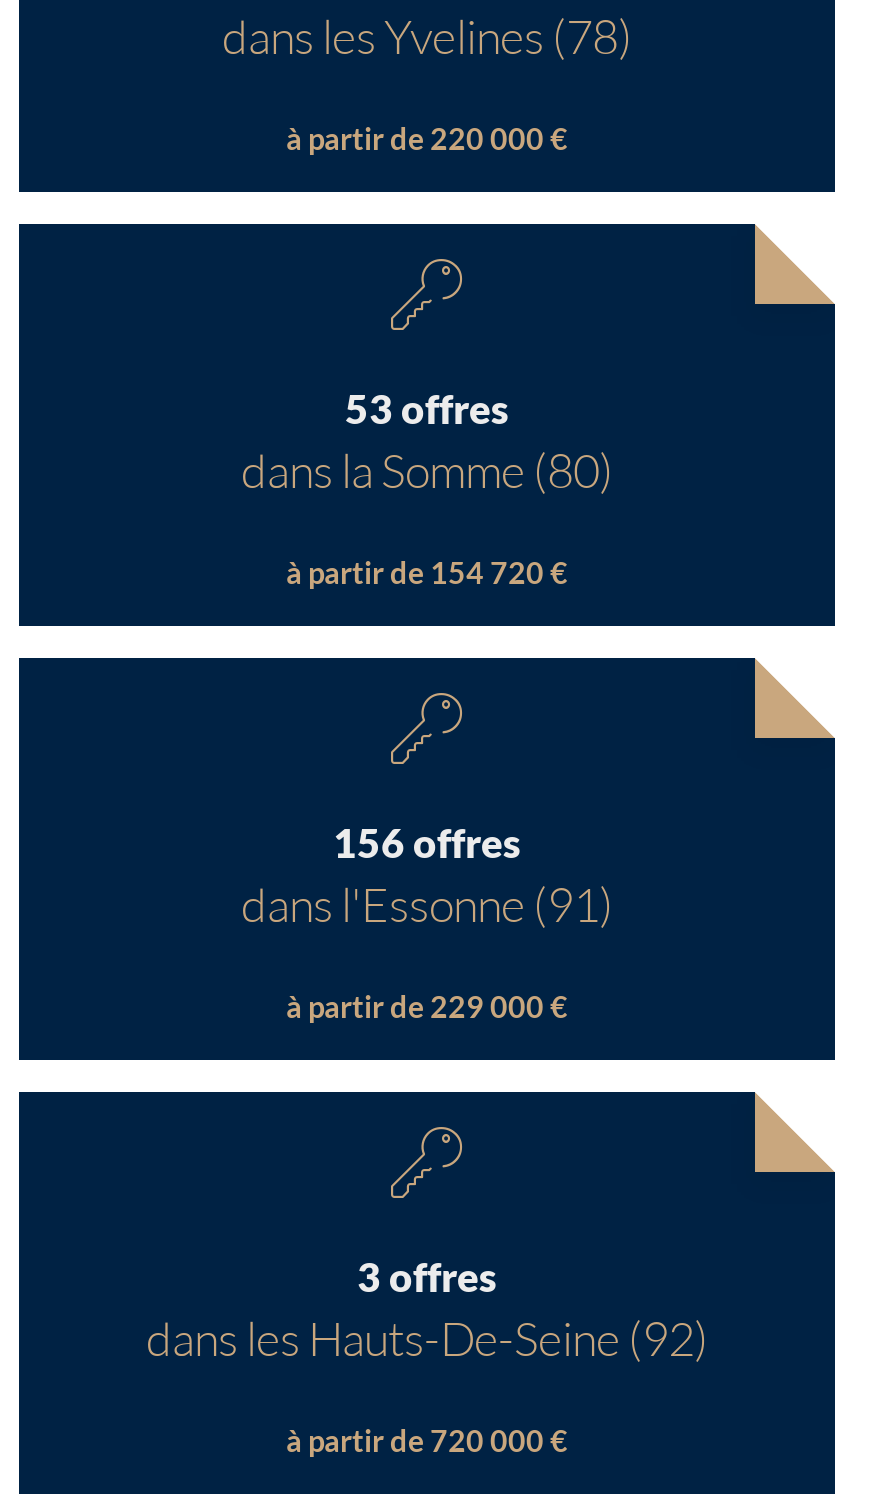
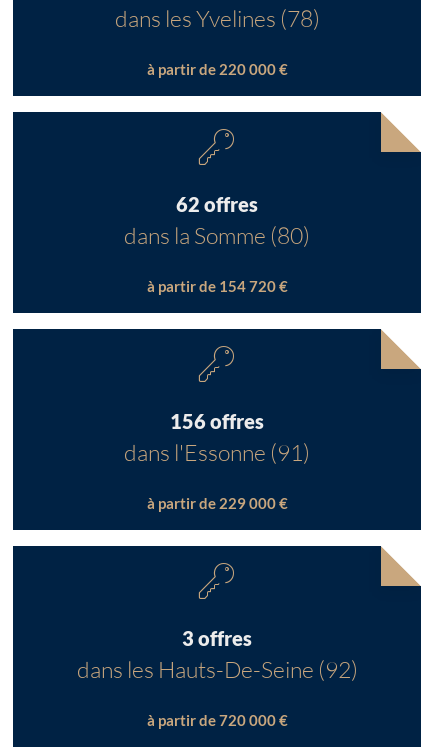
[345,383,509,431] 53 offres -> [176,191,258,215] 62 offres

